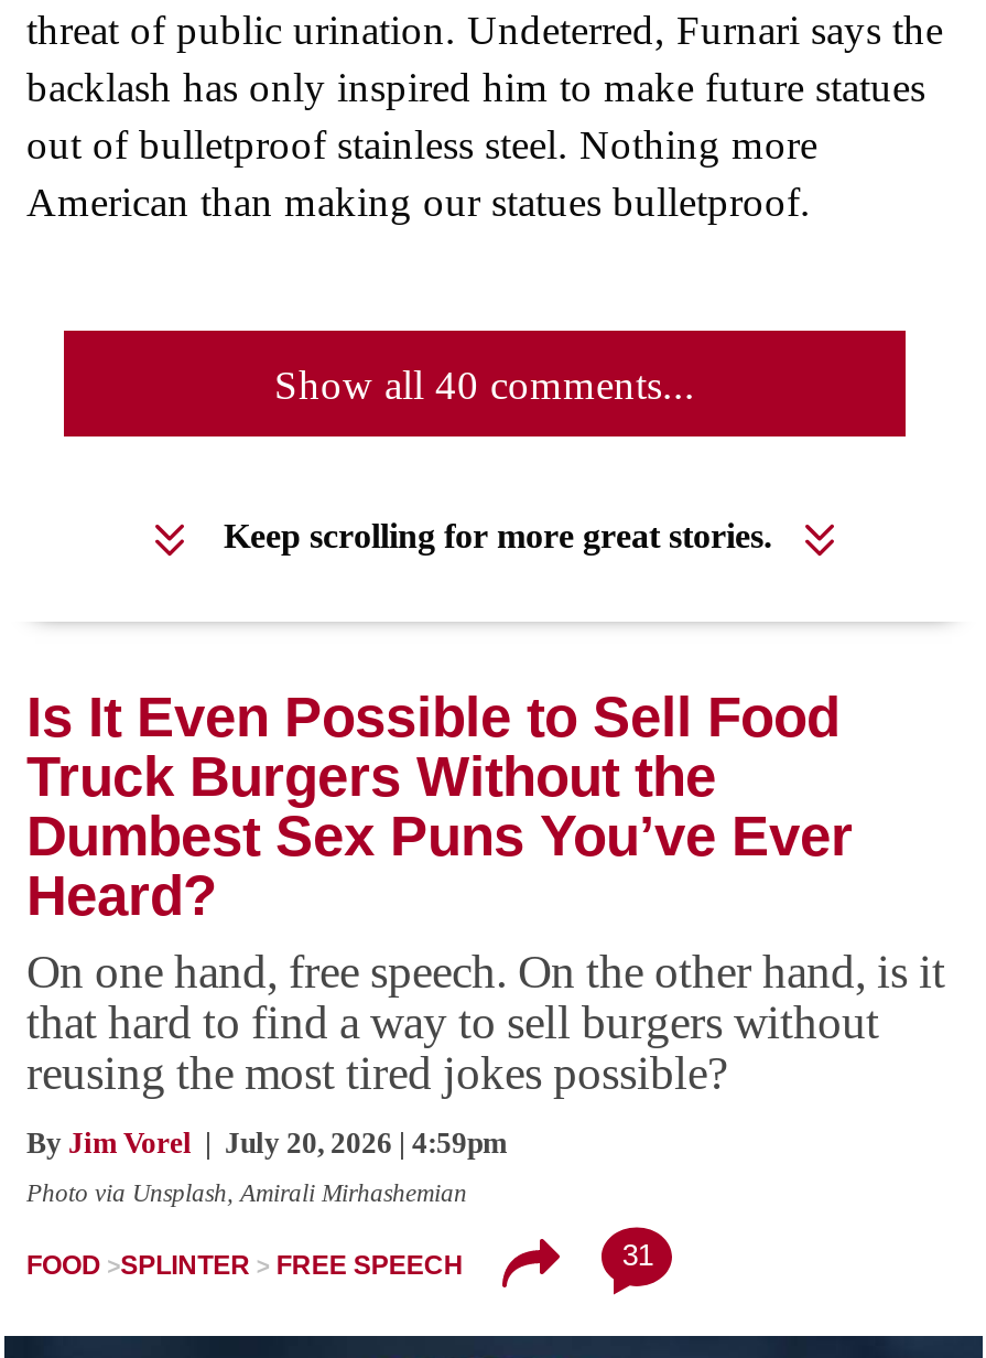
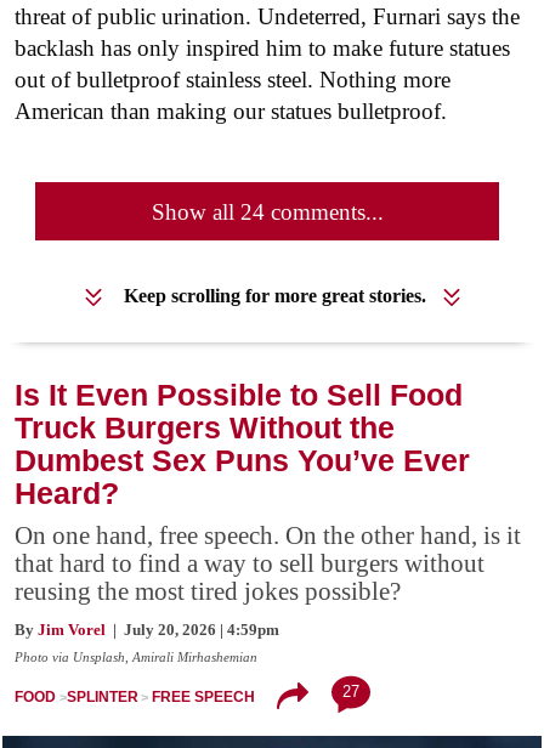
[274,361,695,407] Show all 40 comments... -> [151,199,383,224] Show all 24 comments...
[622,1239,653,1272] 31 -> [343,682,360,701] 27

